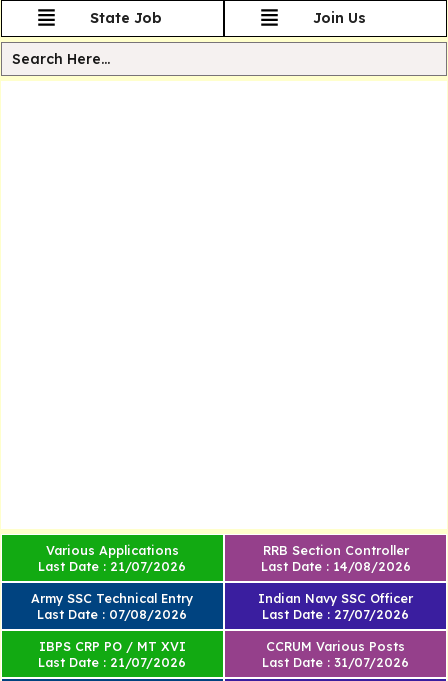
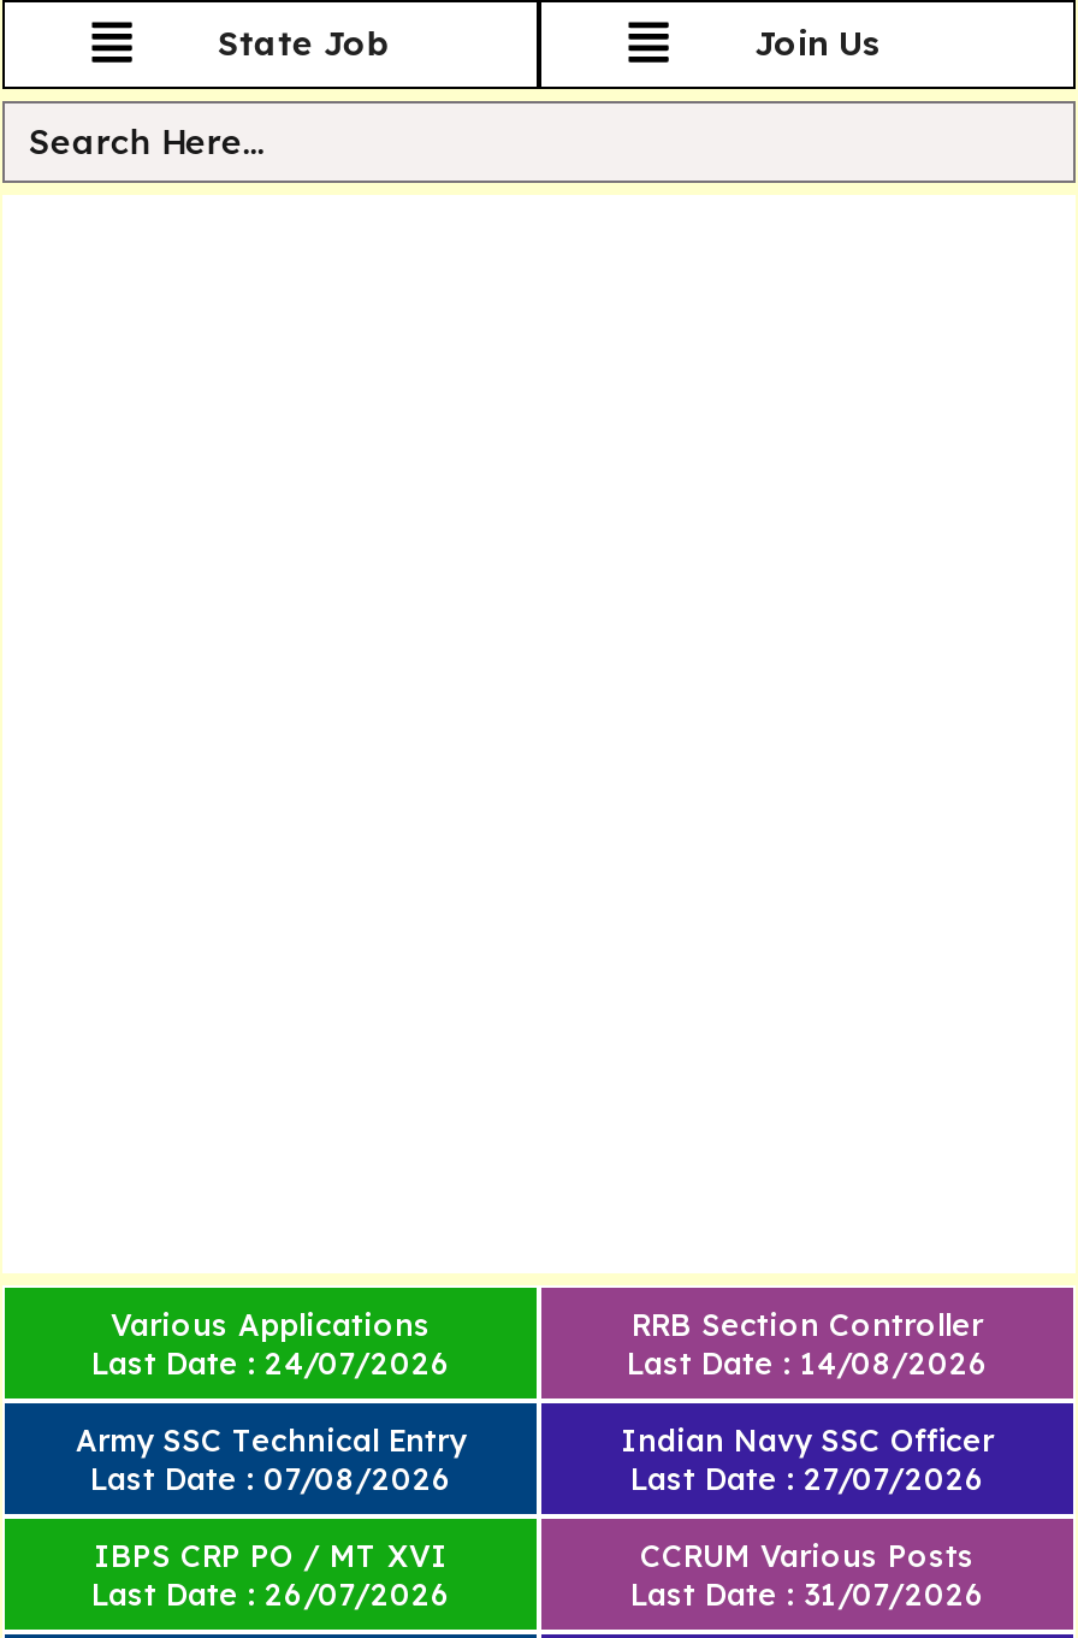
[38,558,186,574] Last Date : 21/07/2026 -> [91,1344,450,1382] Last Date : 24/07/2026
[38,654,186,670] Last Date : 21/07/2026 -> [91,1575,450,1613] Last Date : 26/07/2026

